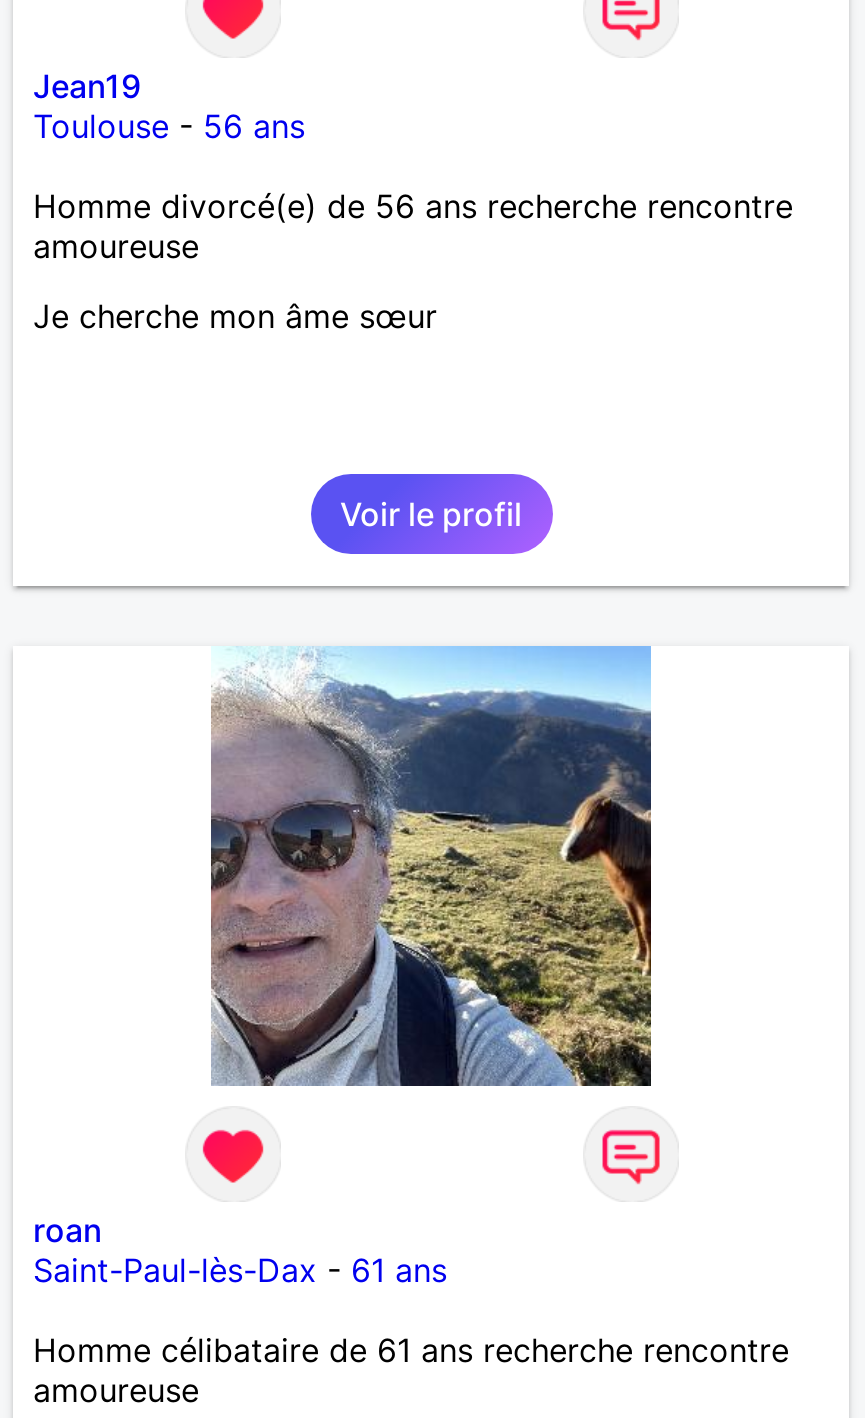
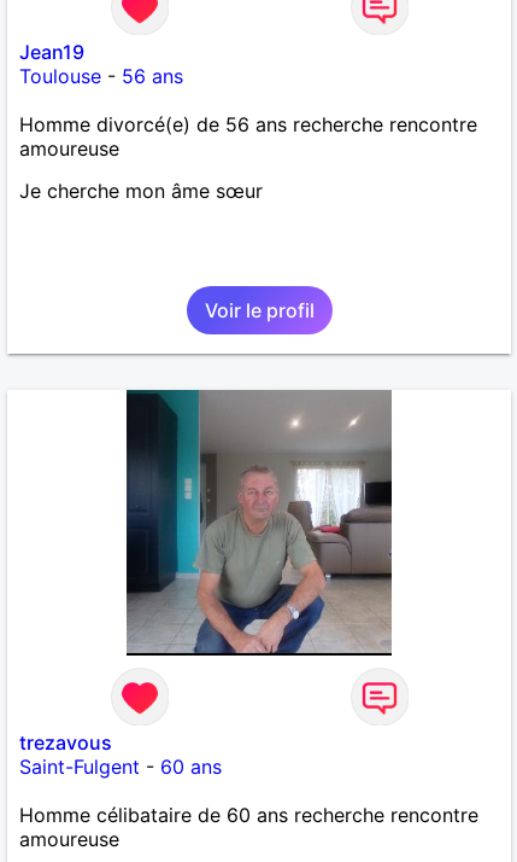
[209,644,653,1088] [image] -> [125,389,393,657] [image]
[33,1210,447,1290] roan | Saint-Paul-lès-Dax - 61 ans -> [19,730,222,779] trezavous | Saint-Fulgent - 60 ans
[33,1330,789,1370] Homme célibataire de 61 ans recherche rencontre -> [19,803,478,827] Homme célibataire de 60 ans recherche rencontre

